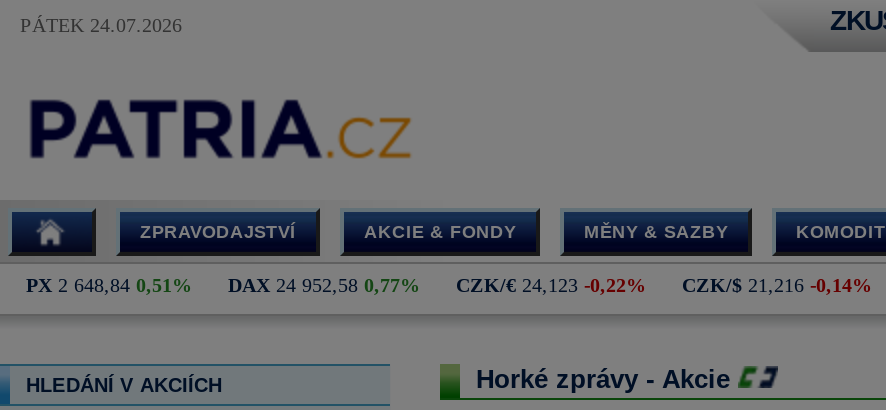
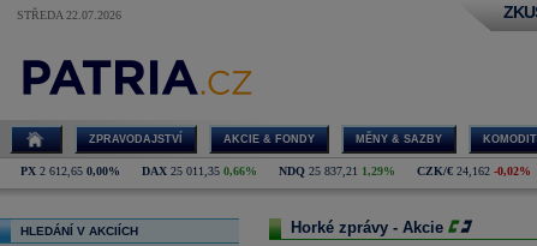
[20,14,182,36] PÁTEK 24.07.2026 -> [17,8,121,22] STŘEDA 22.07.2026
[26,274,872,296] PX 2 648,84 0,51% | DAX 24 952,58 0,77% | CZK/€ 24,123 -0,22% | CZK/$ 21,216 -0,14% -> [20,164,531,178] PX 2 612,65 0,00% | DAX 25 011,35 0,66% | NDQ 25 837,21 1,29% | CZK/€ 24,162 -0,02%

